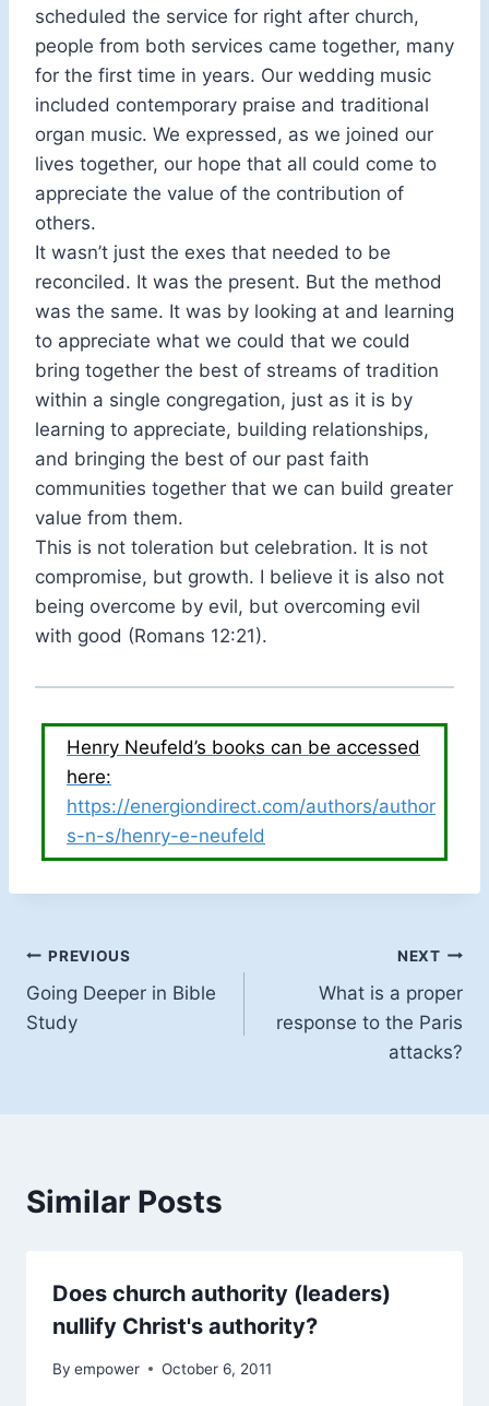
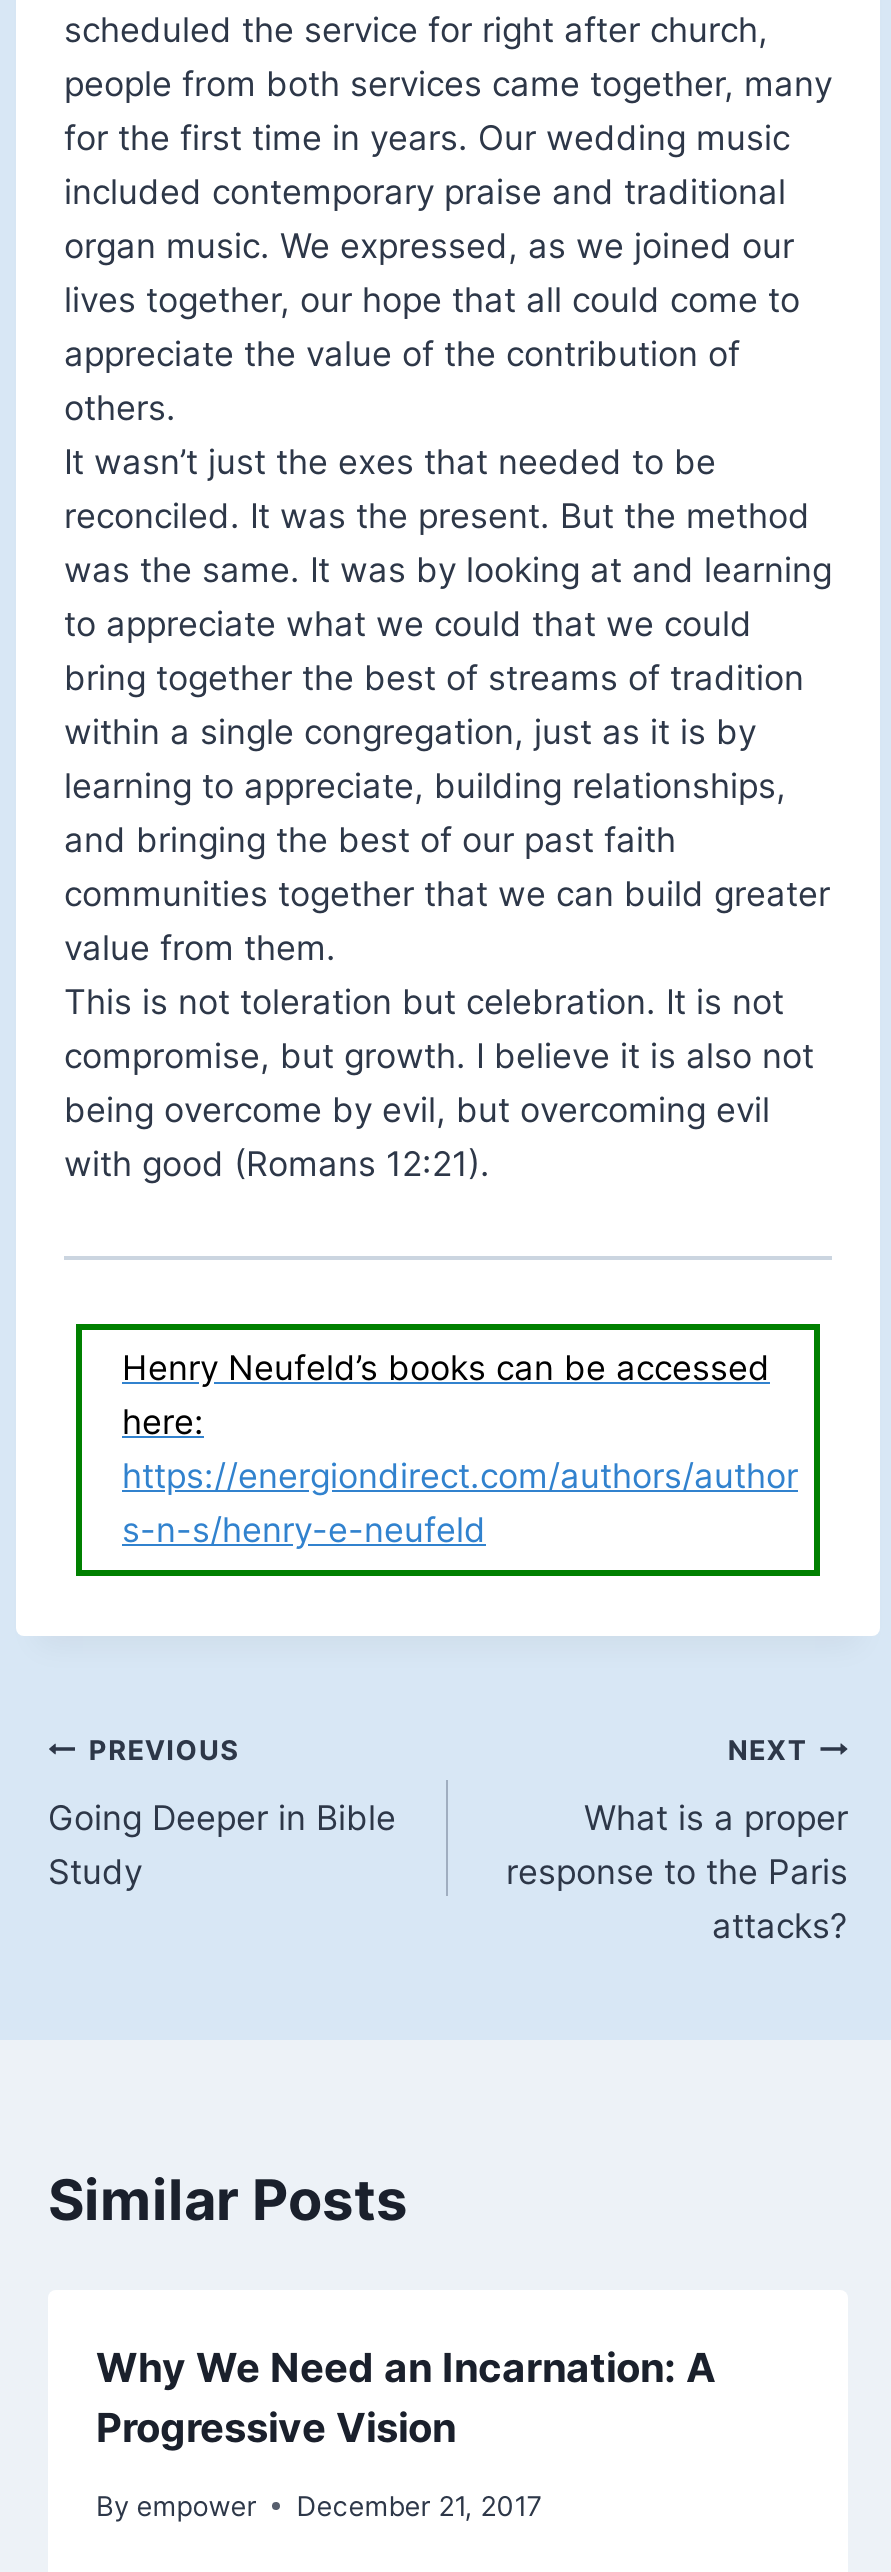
[52,1281,391,1340] Does church authority (leaders) | nullify Christ's authority? -> [96,2344,716,2452] Why We Need an Incarnation: A | Progressive Vision
[52,1360,272,1377] By empower October 6, 2011 -> [96,2490,542,2522] By empower December 21, 2017

